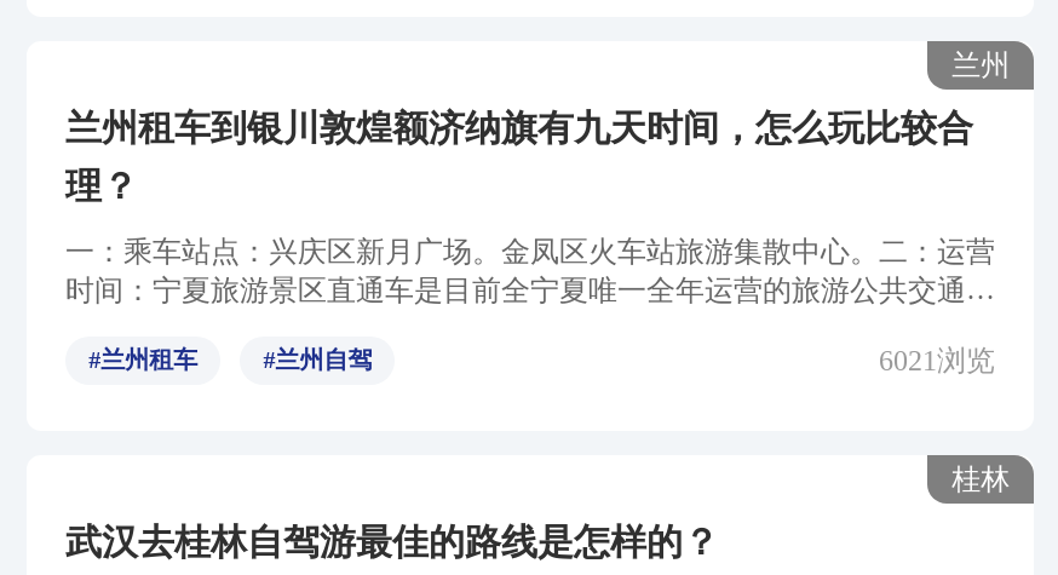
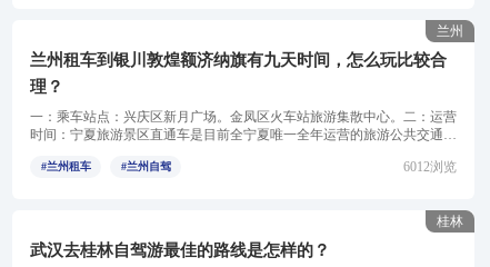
[879,343,995,377] 6021浏览 -> [403,159,457,174] 6012浏览

